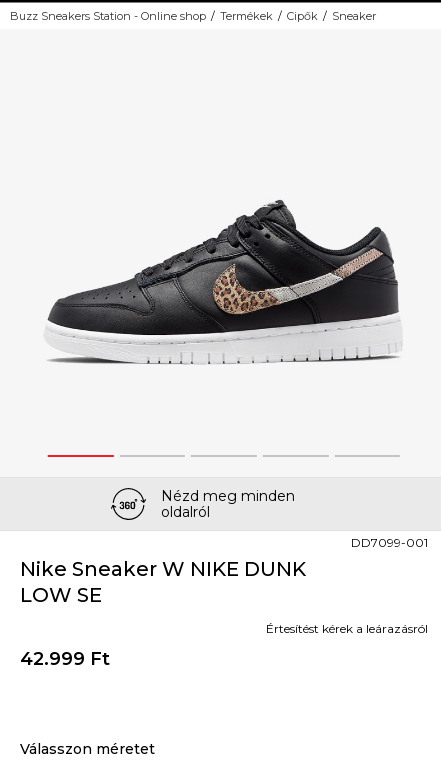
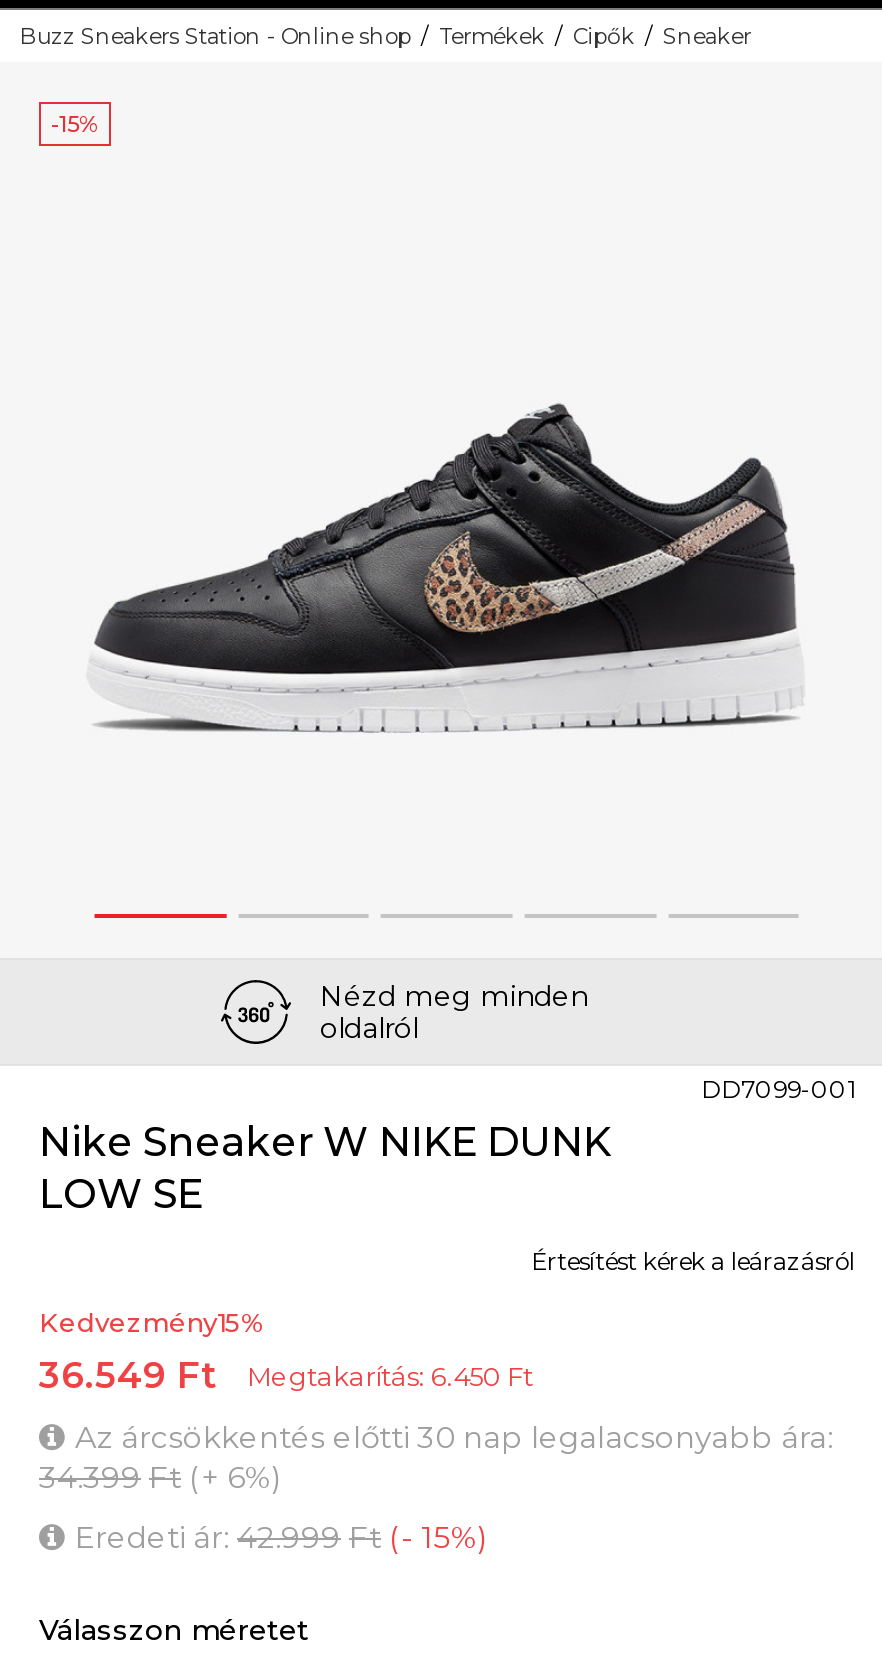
none -> [51,110,99,138] -15%
[20,648,110,670] 42.999 Ft -> [39,1306,833,1556] Kedvezmény15% | 36.549 Ft | Megtakarítás: 6.450 Ft | Az árcsökkentés előtti 30 nap legalacsonyabb ára: | 34.399 Ft (+ 6%) | Eredeti ár: 42.999 Ft (- 15%)

